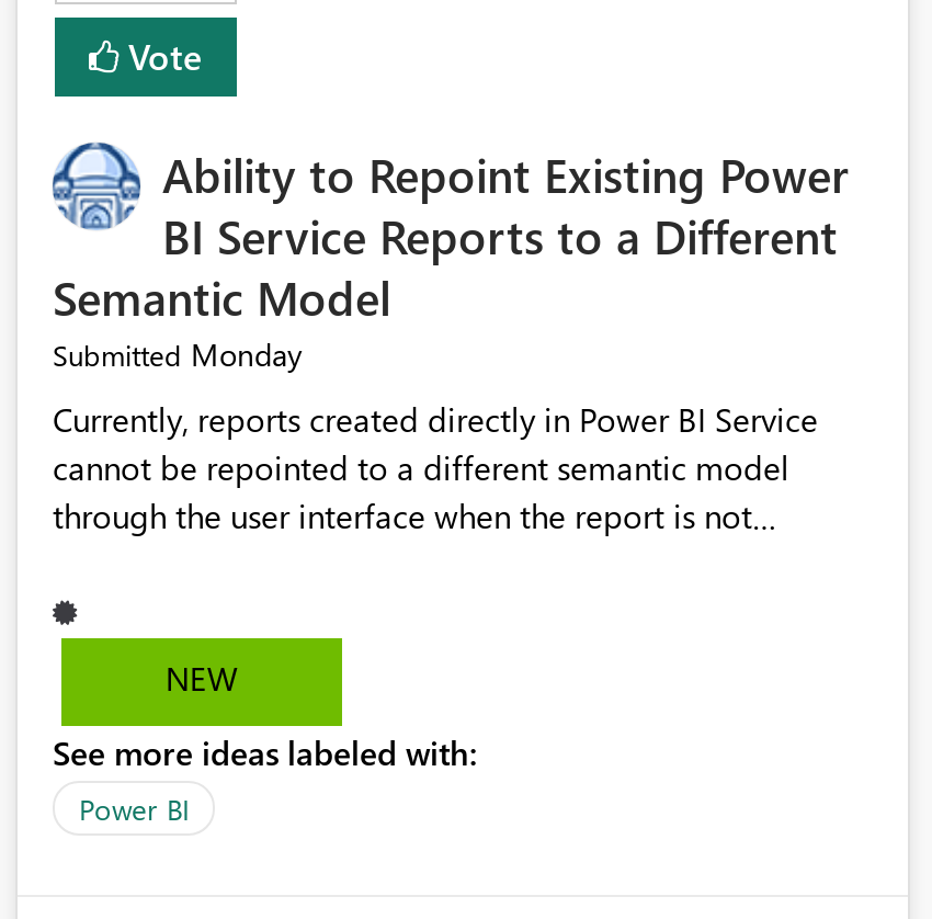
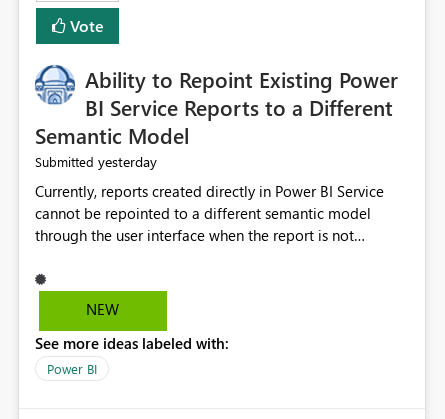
[53,334,303,376] Submitted Monday -> [35,152,157,171] Submitted yesterday

